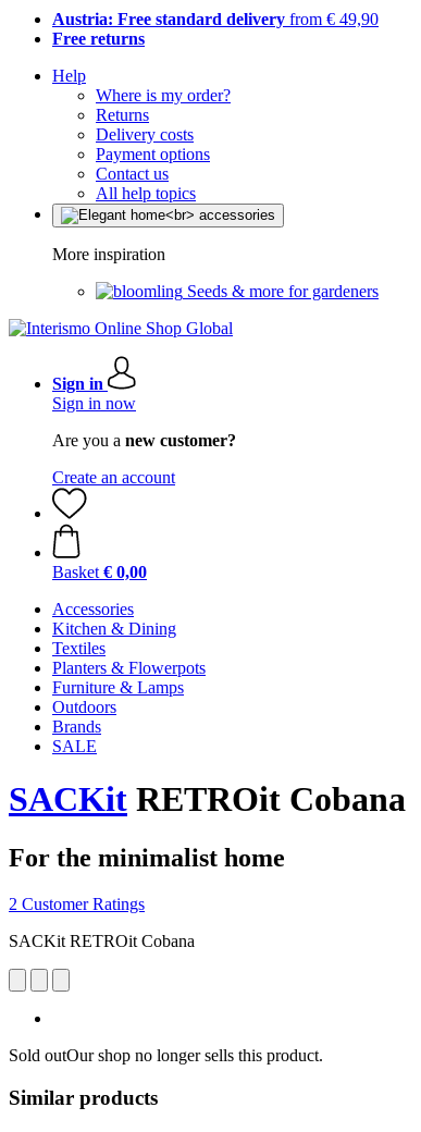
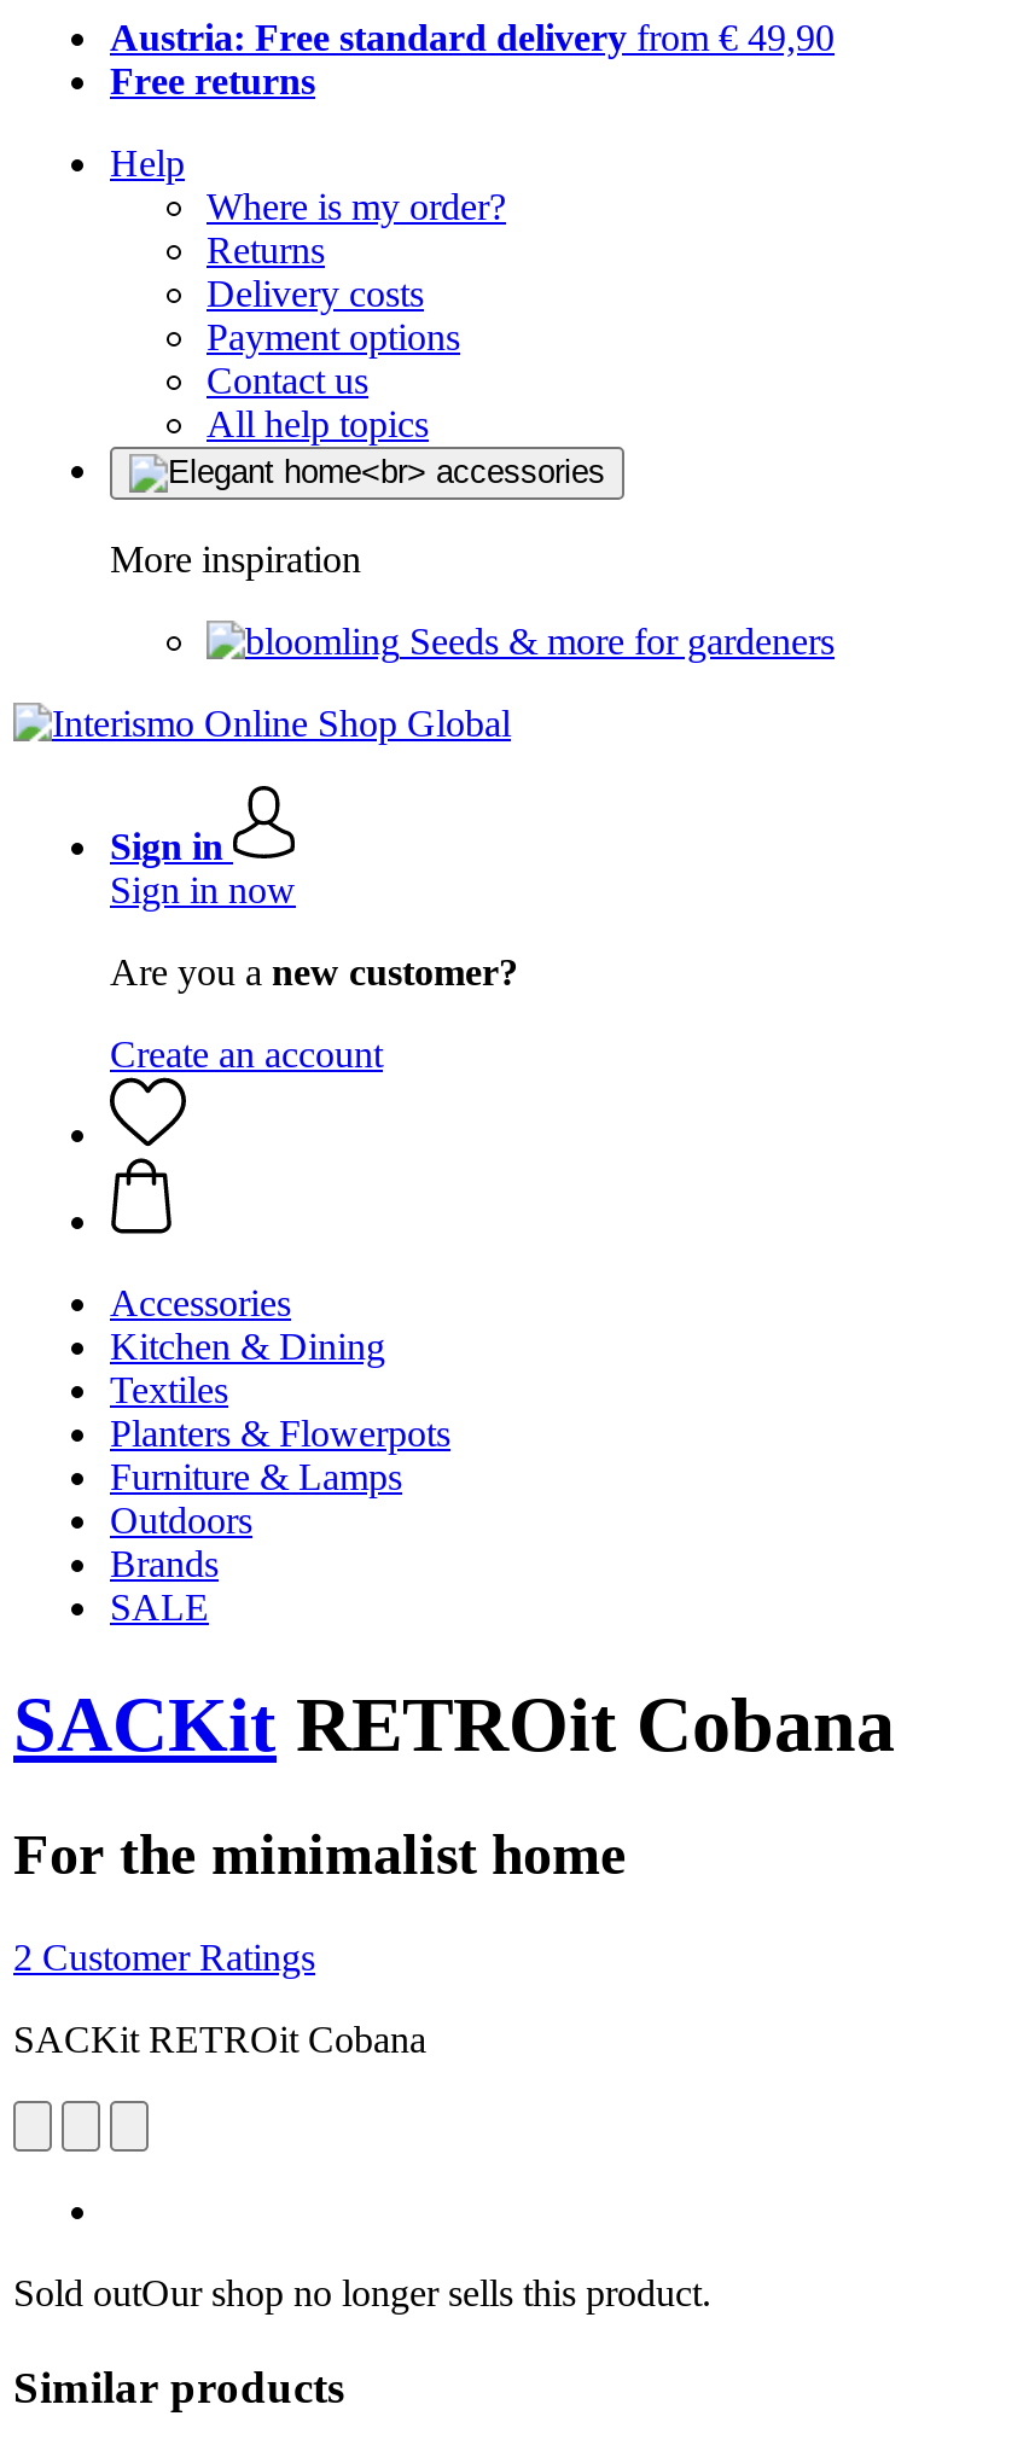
[52,563,147,581] Basket € 0,00 -> none

